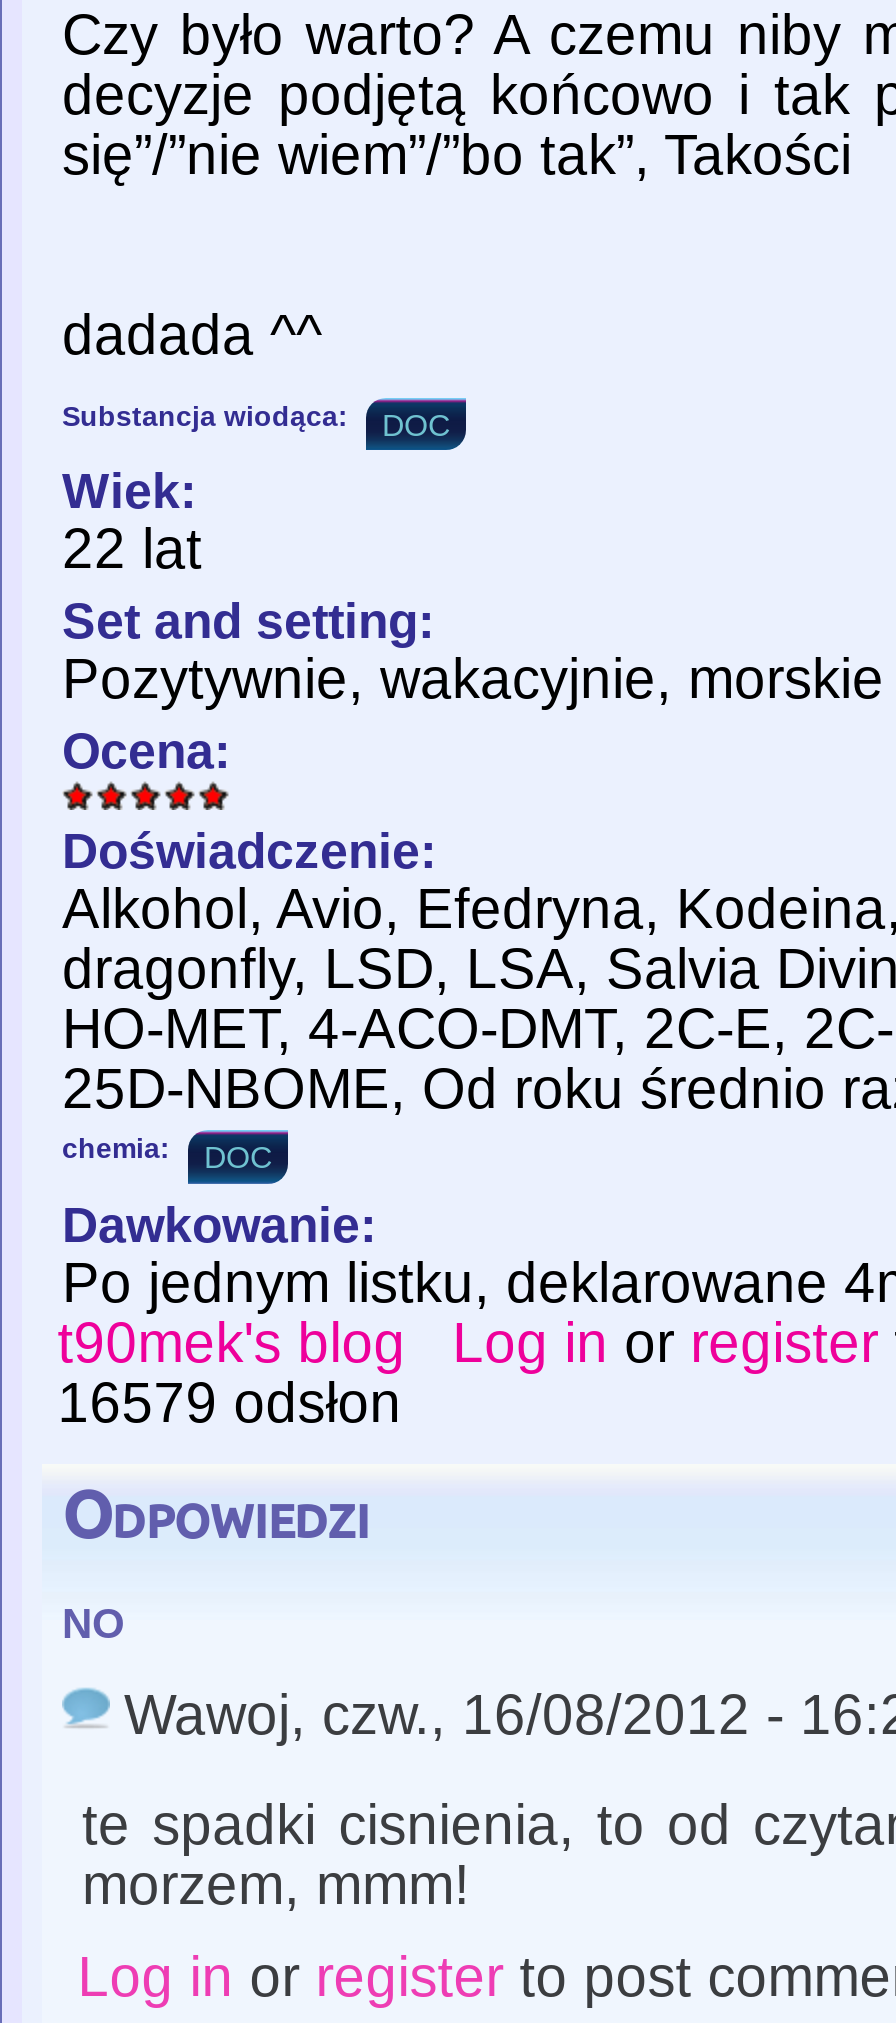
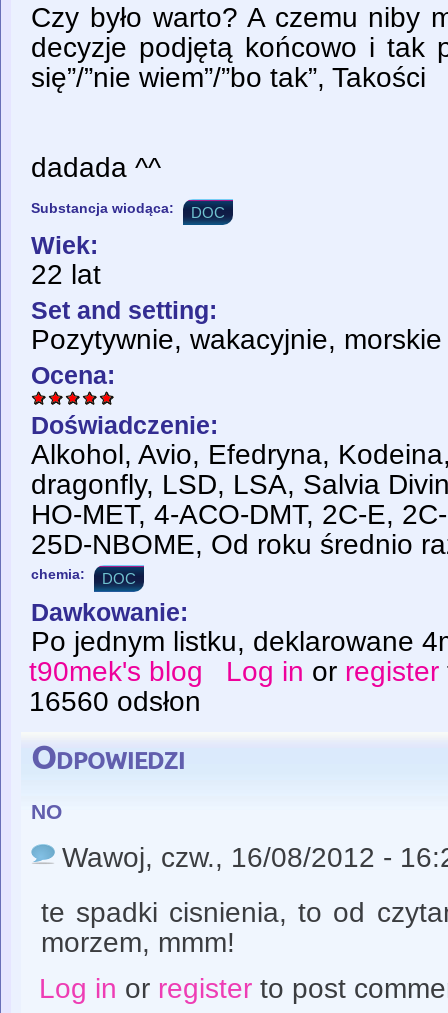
[57,1371,401,1433] 16579 odsłon -> [29,686,201,717] 16560 odsłon

